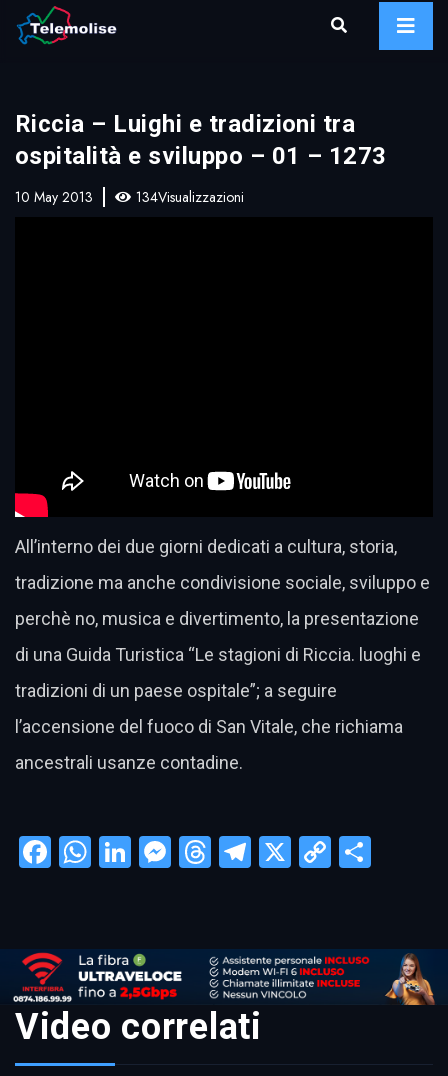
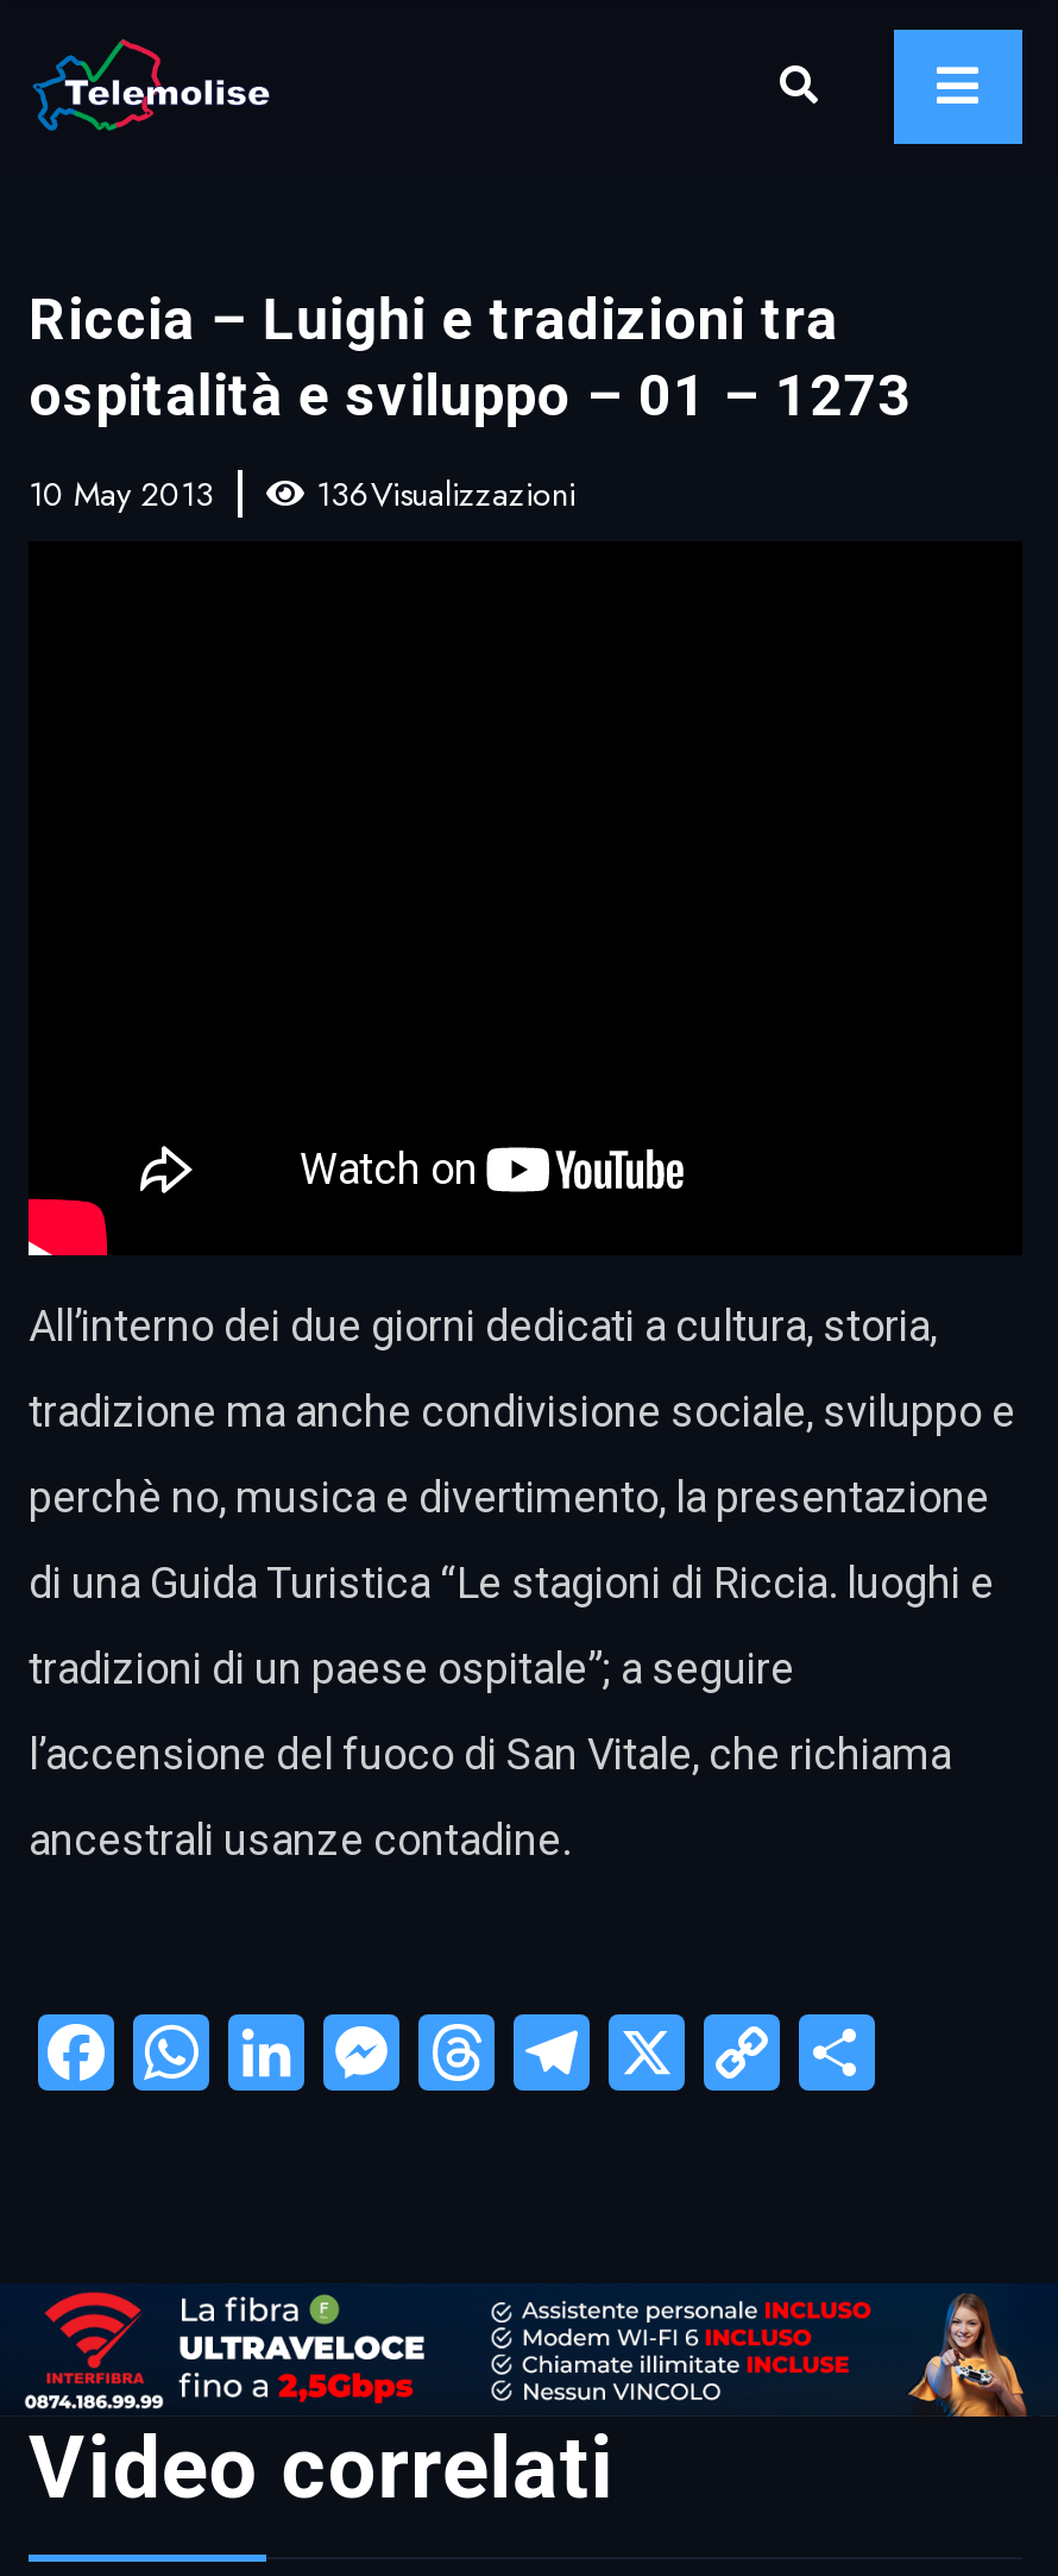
[136,187,244,207] 134Visualizzazioni -> [316,470,575,518] 136Visualizzazioni

